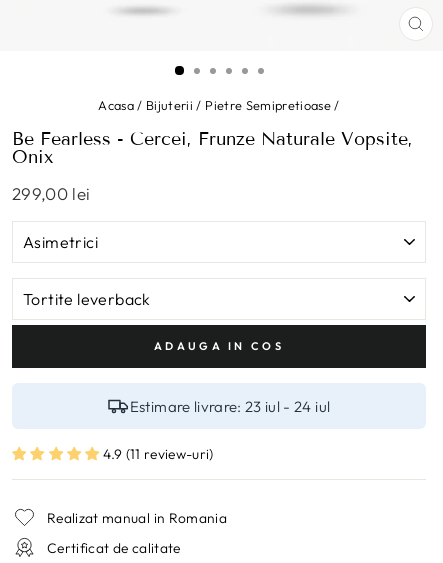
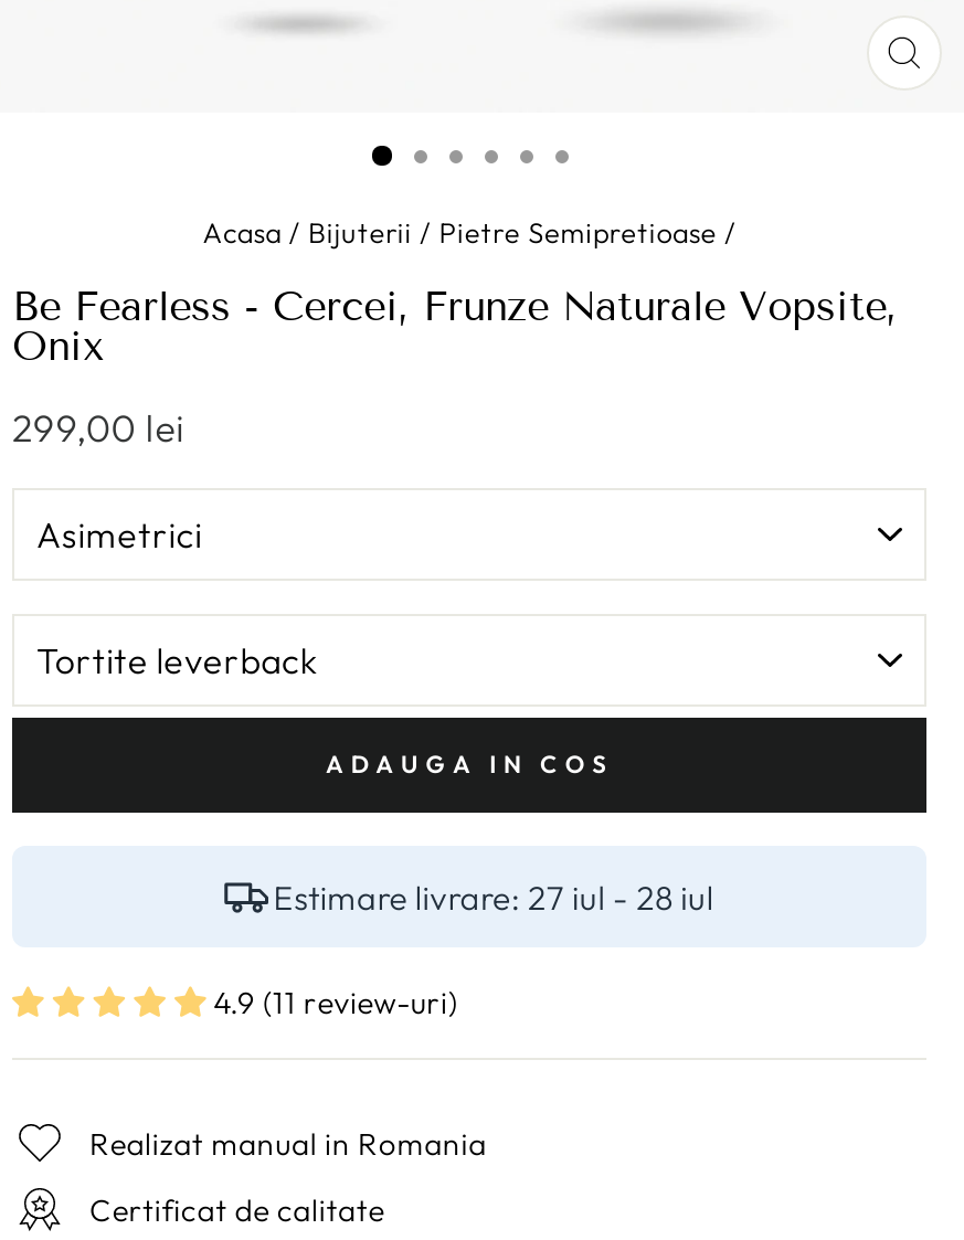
[130,396,330,415] Estimare livrare: 23 iul - 24 iul -> [273,876,714,918] Estimare livrare: 27 iul - 28 iul

